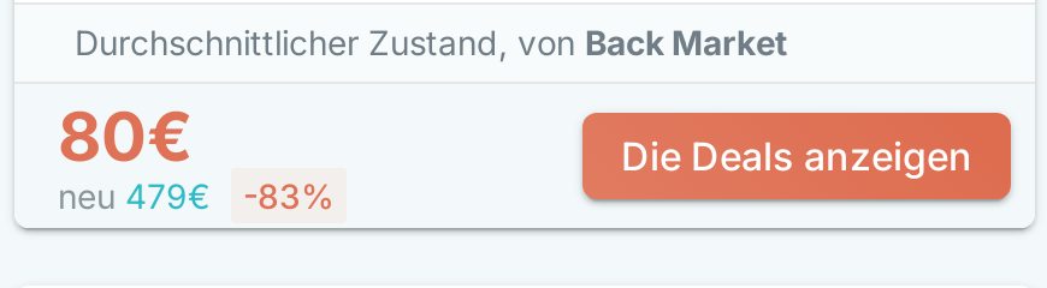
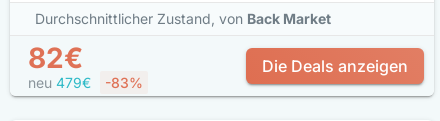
[58,96,193,178] 80€ -> [28,41,83,75] 82€

